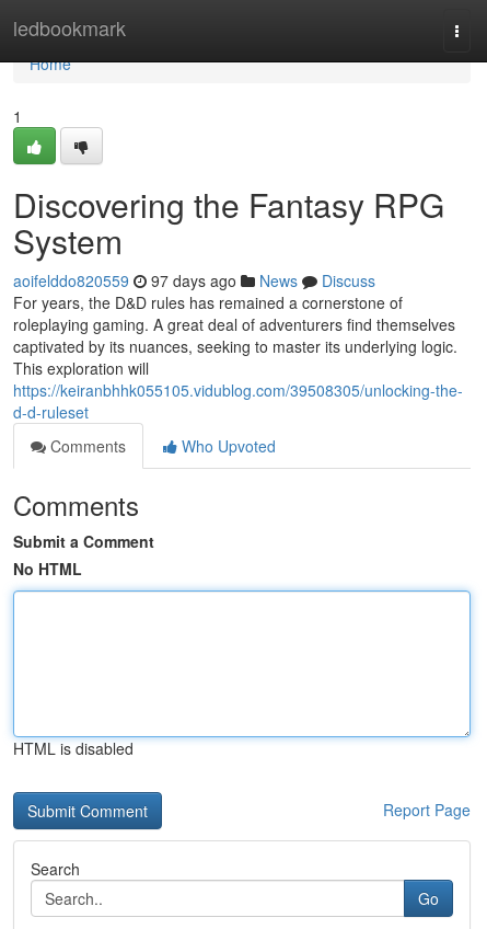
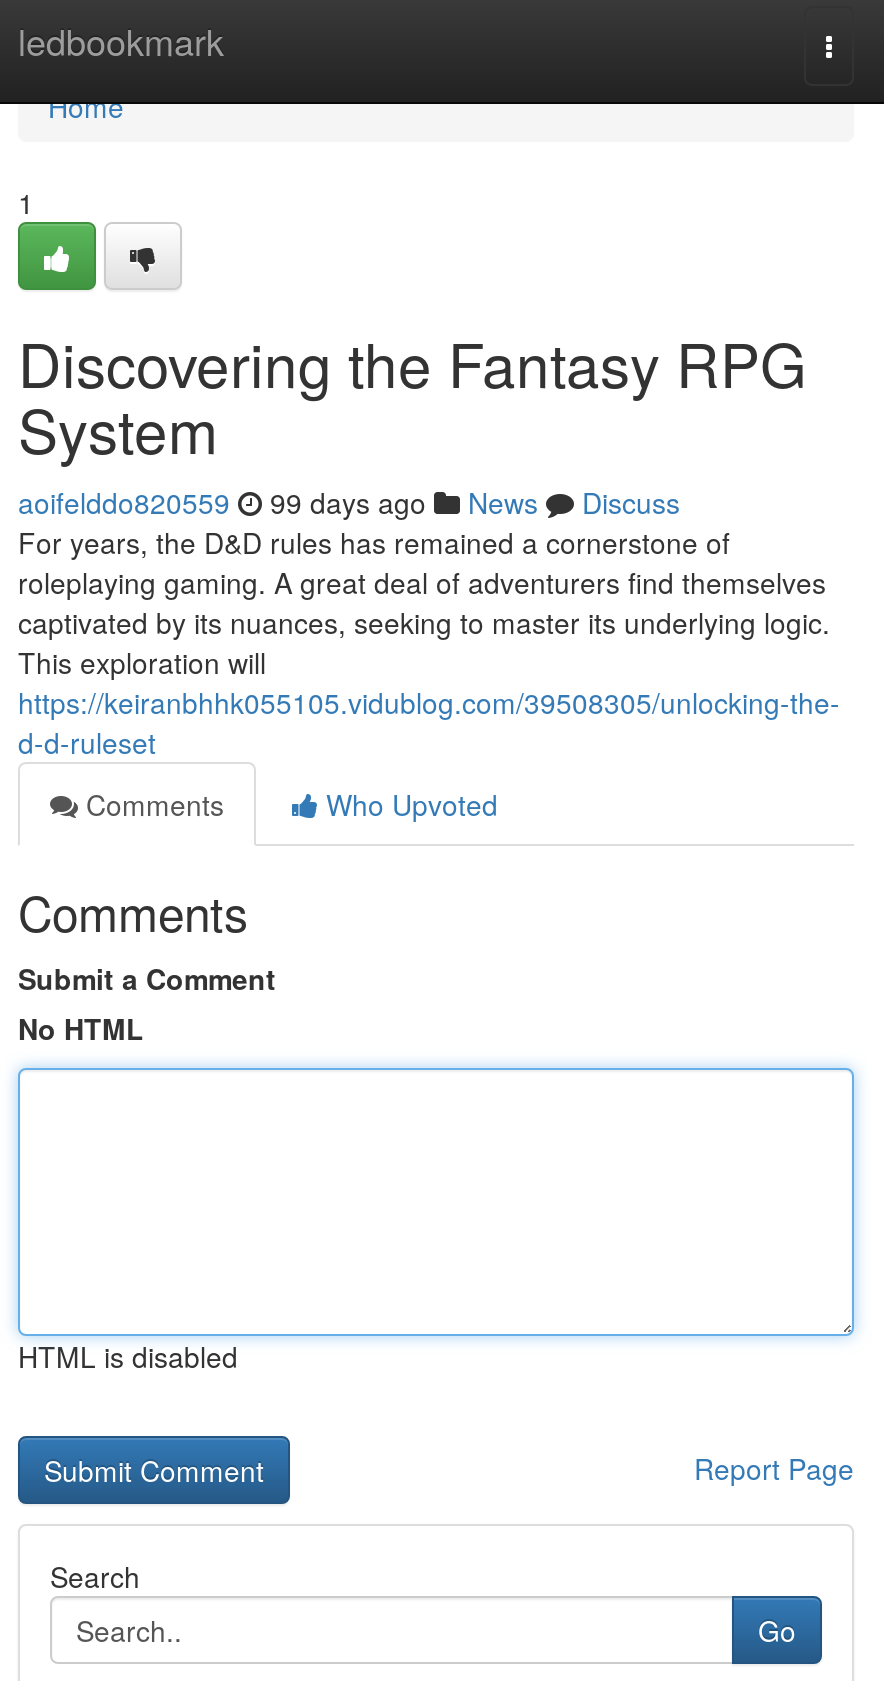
[13,269,375,291] aoifelddo820559 97 days ago News Discuss -> [18,482,680,522] aoifelddo820559 99 days ago News Discuss

